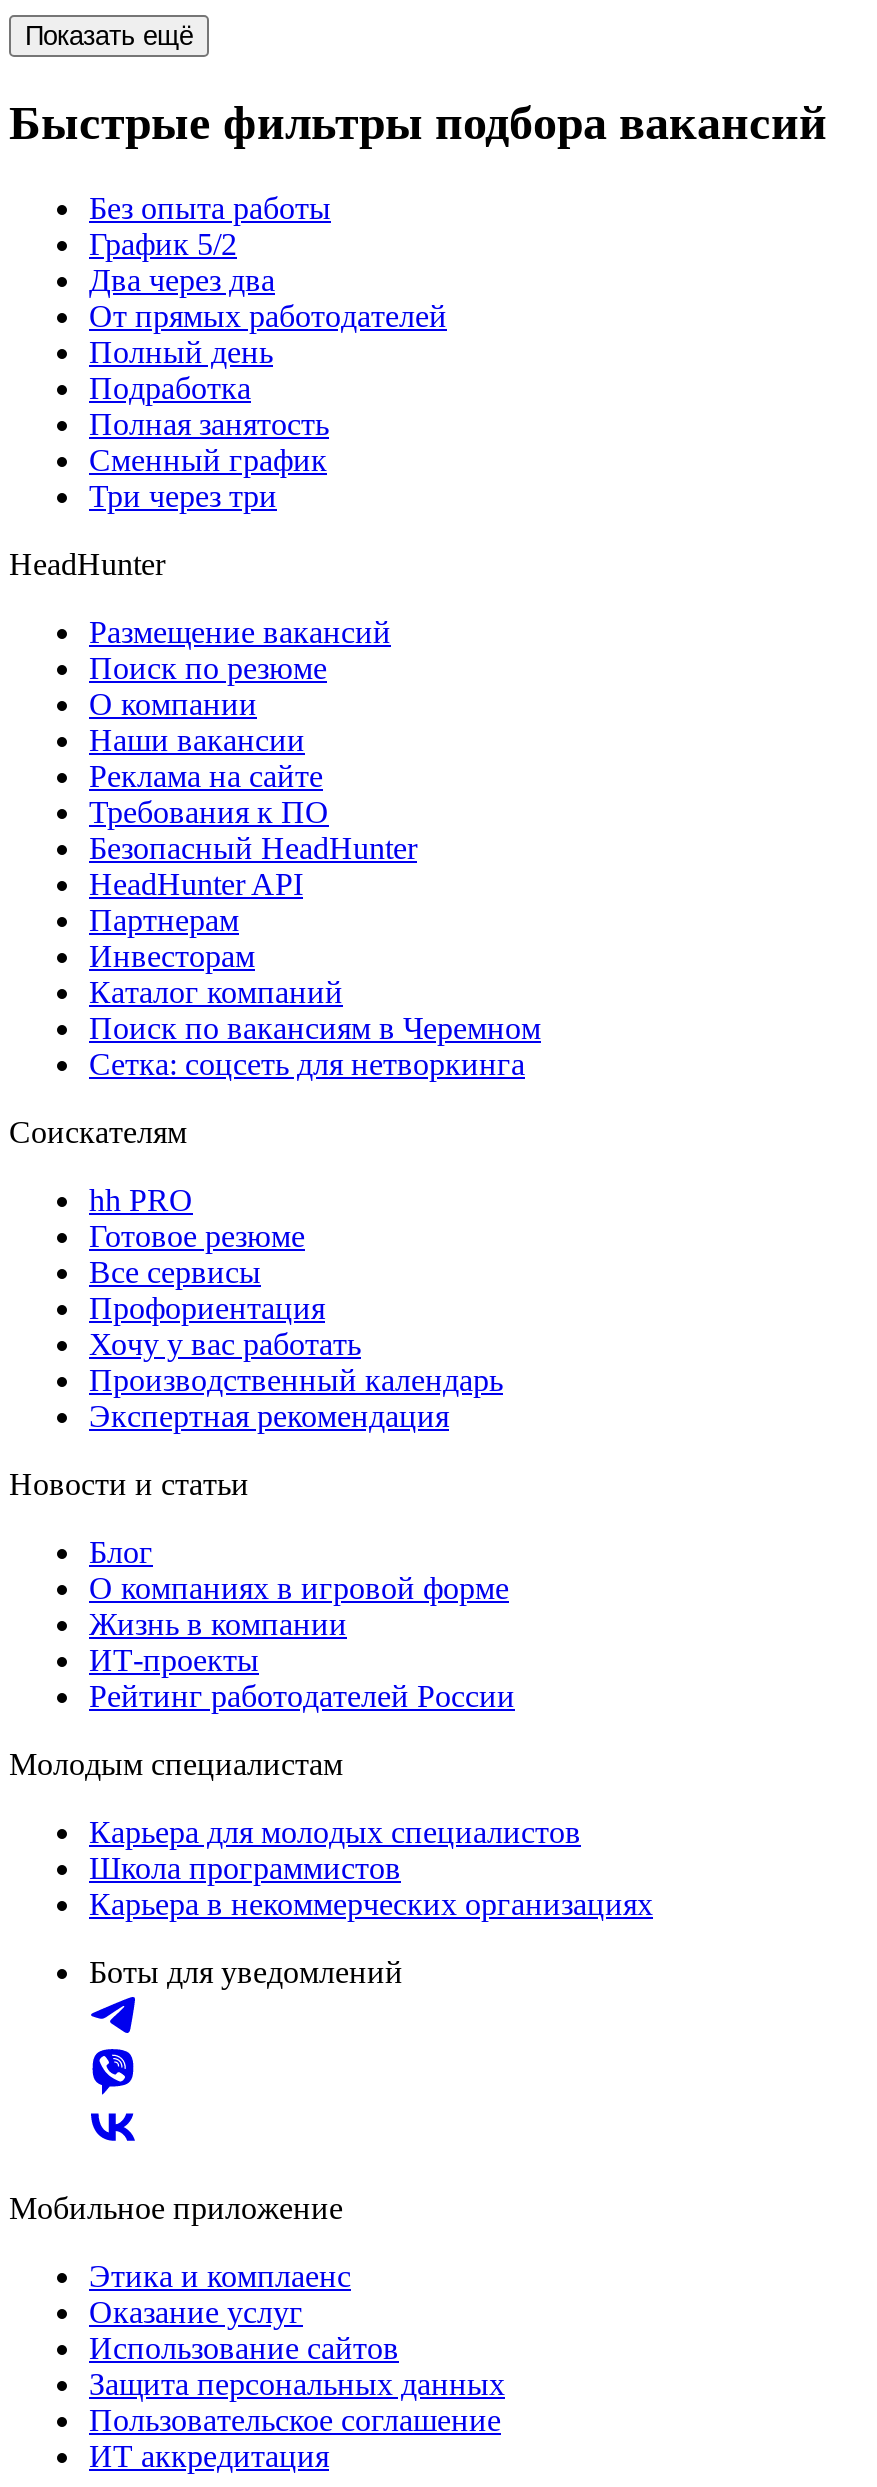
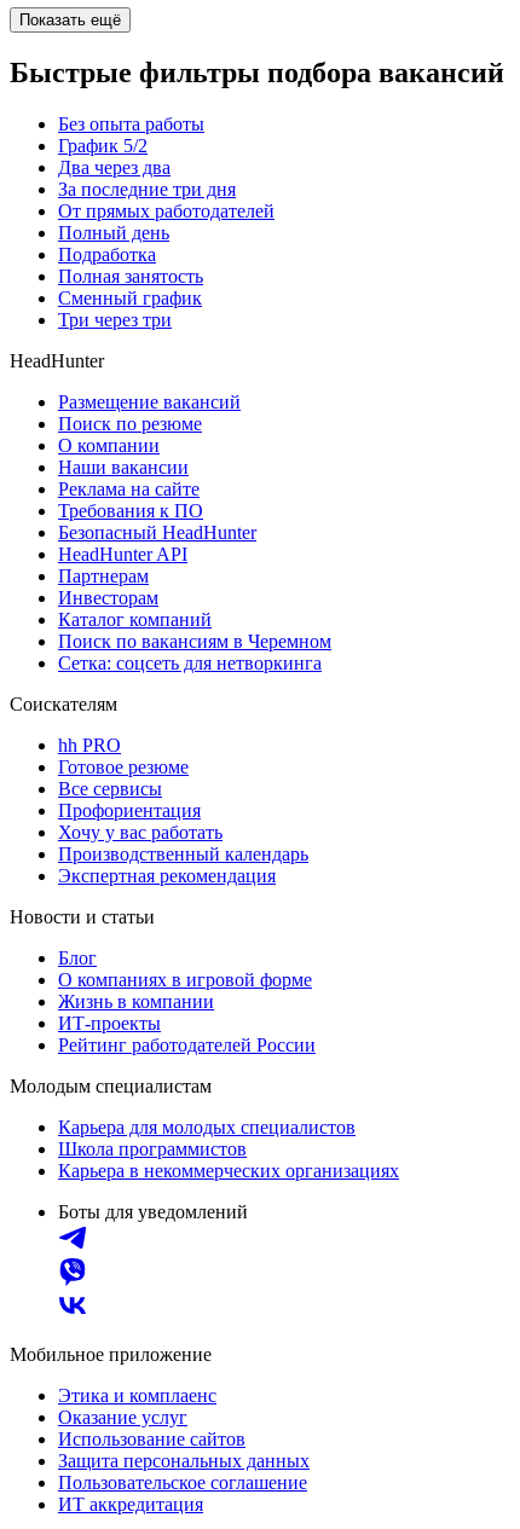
none -> [58,179,236,199] За последние три дня

